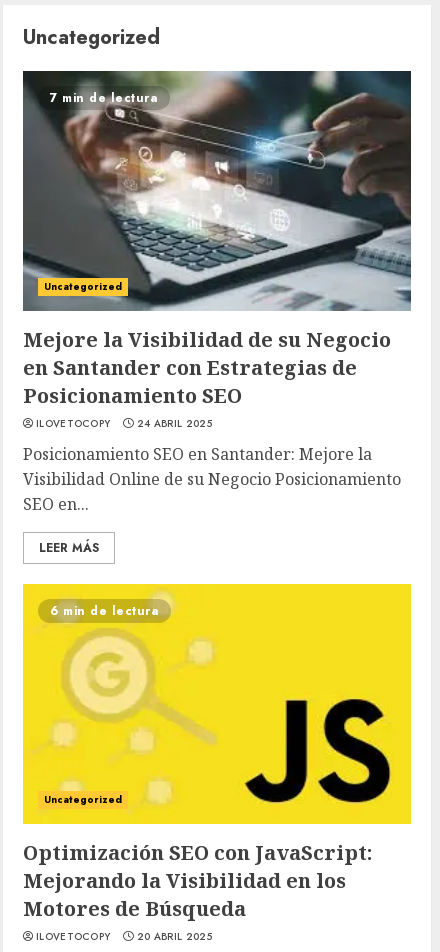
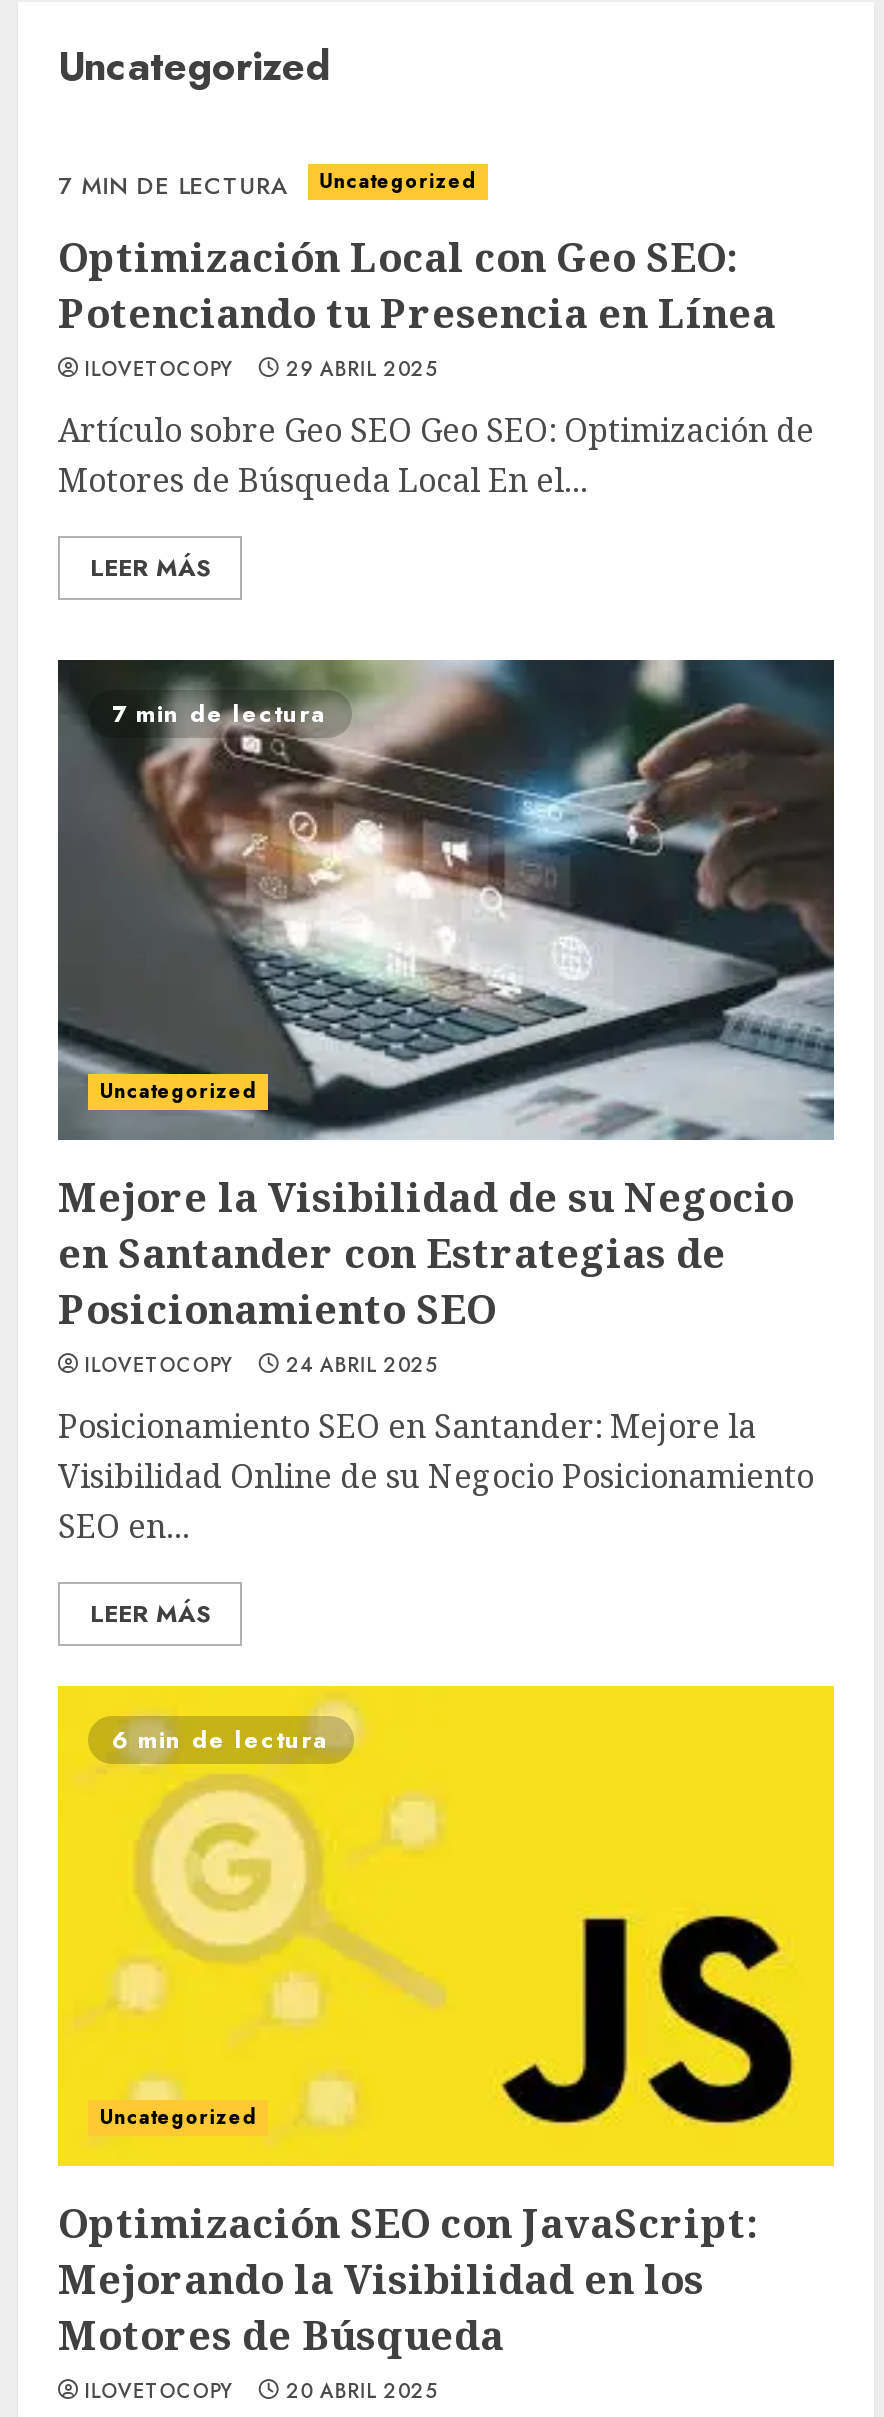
none -> [58,166,814,586] 7 MIN DE LECTURA | Uncategorized | Optimización Local con Geo SEO: | Potenciando tu Presencia en Línea | ILOVETOCOPY | 29 ABRIL 2025 | Artículo sobre Geo SEO Geo SEO: Optimización de | Motores de Búsqueda Local En el... | LEER MÁS

